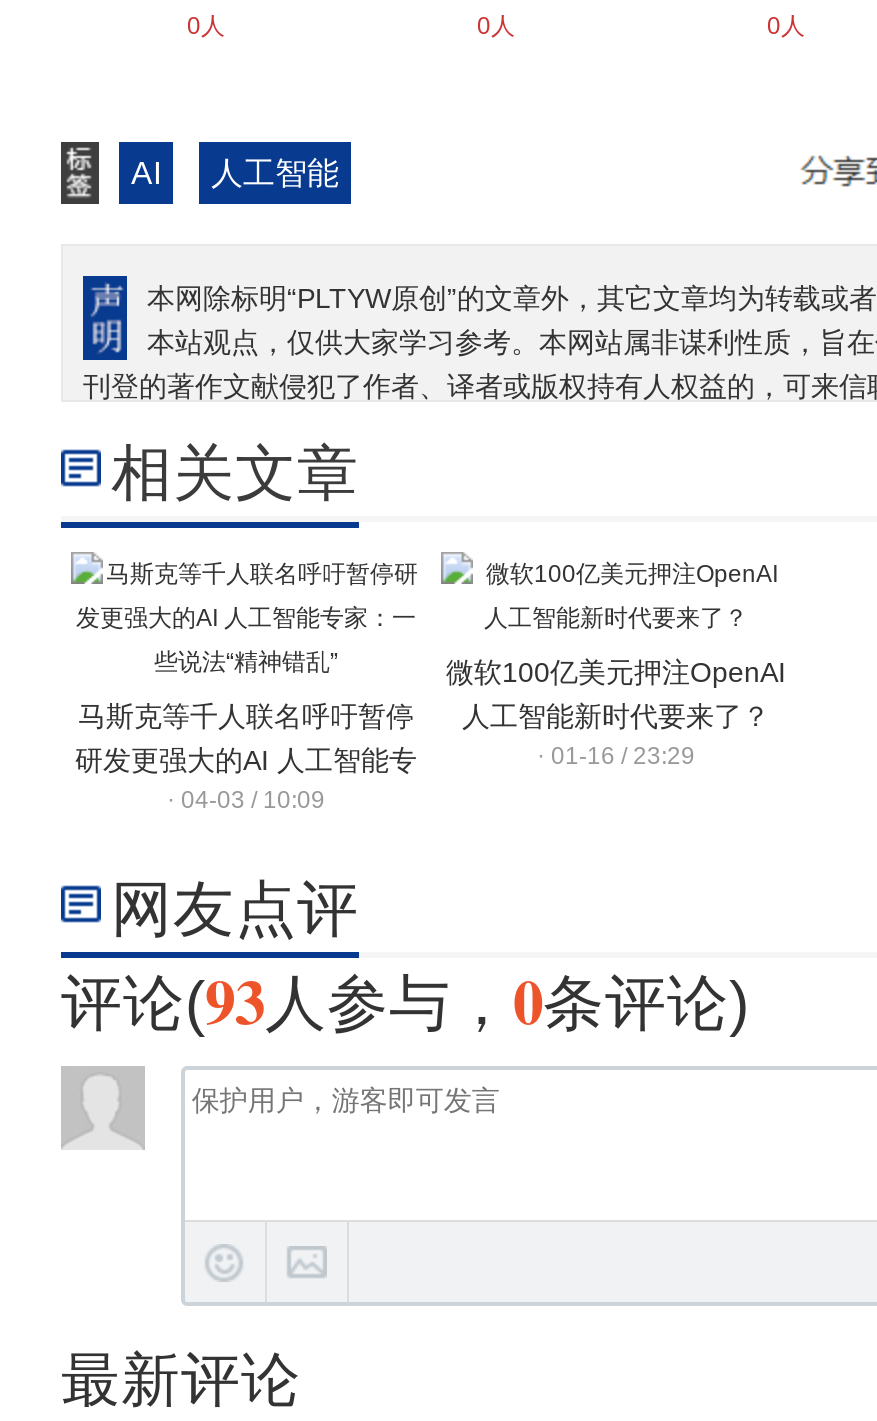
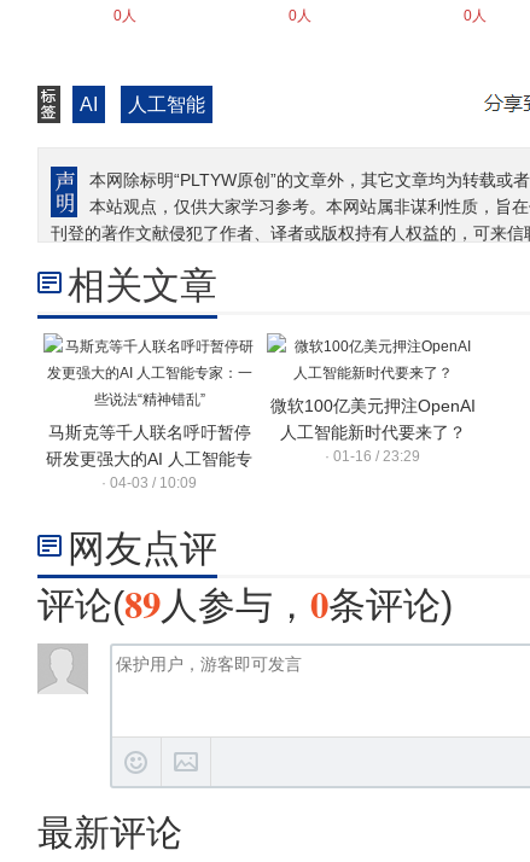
[61,956,749,1044] 评论(93人参与，0条评论) -> [37,577,453,630] 评论(89人参与，0条评论)

